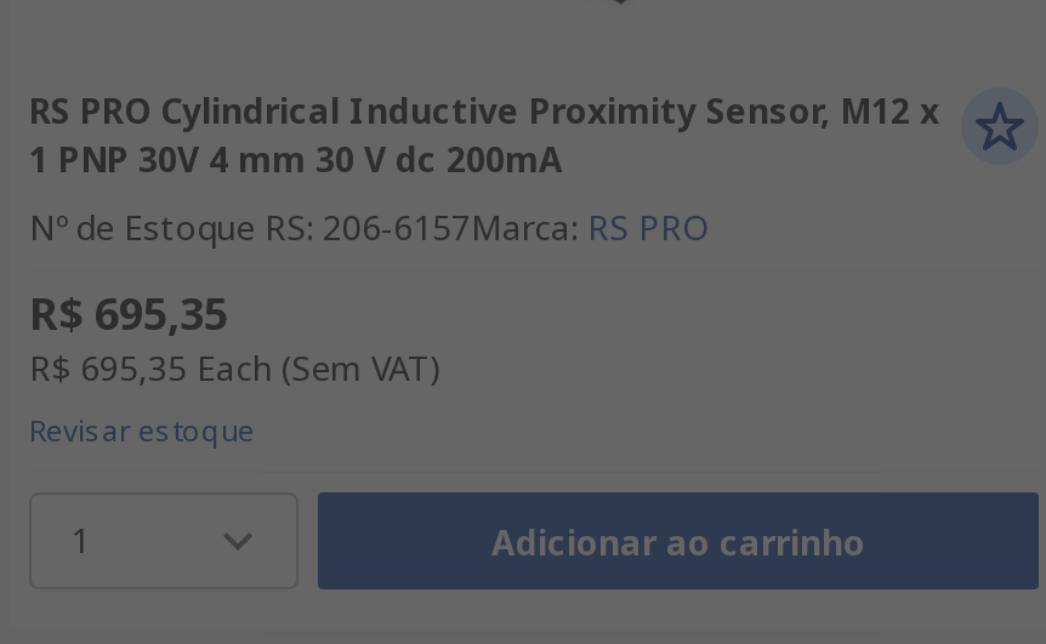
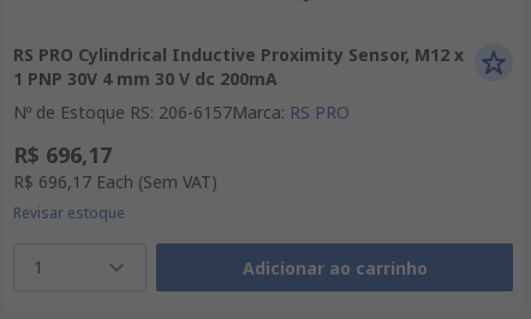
[29,284,228,342] R$ 695,35 -> [13,140,112,169] R$ 696,17
[29,344,442,391] R$ 695,35 Each (Sem VAT) -> [13,170,217,193] R$ 696,17 Each (Sem VAT)

